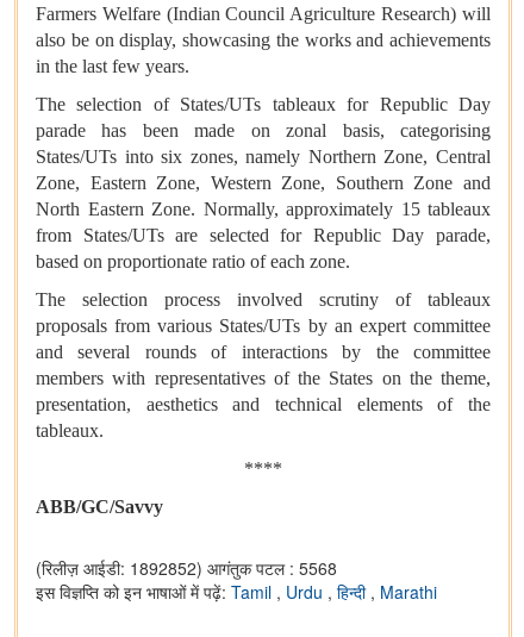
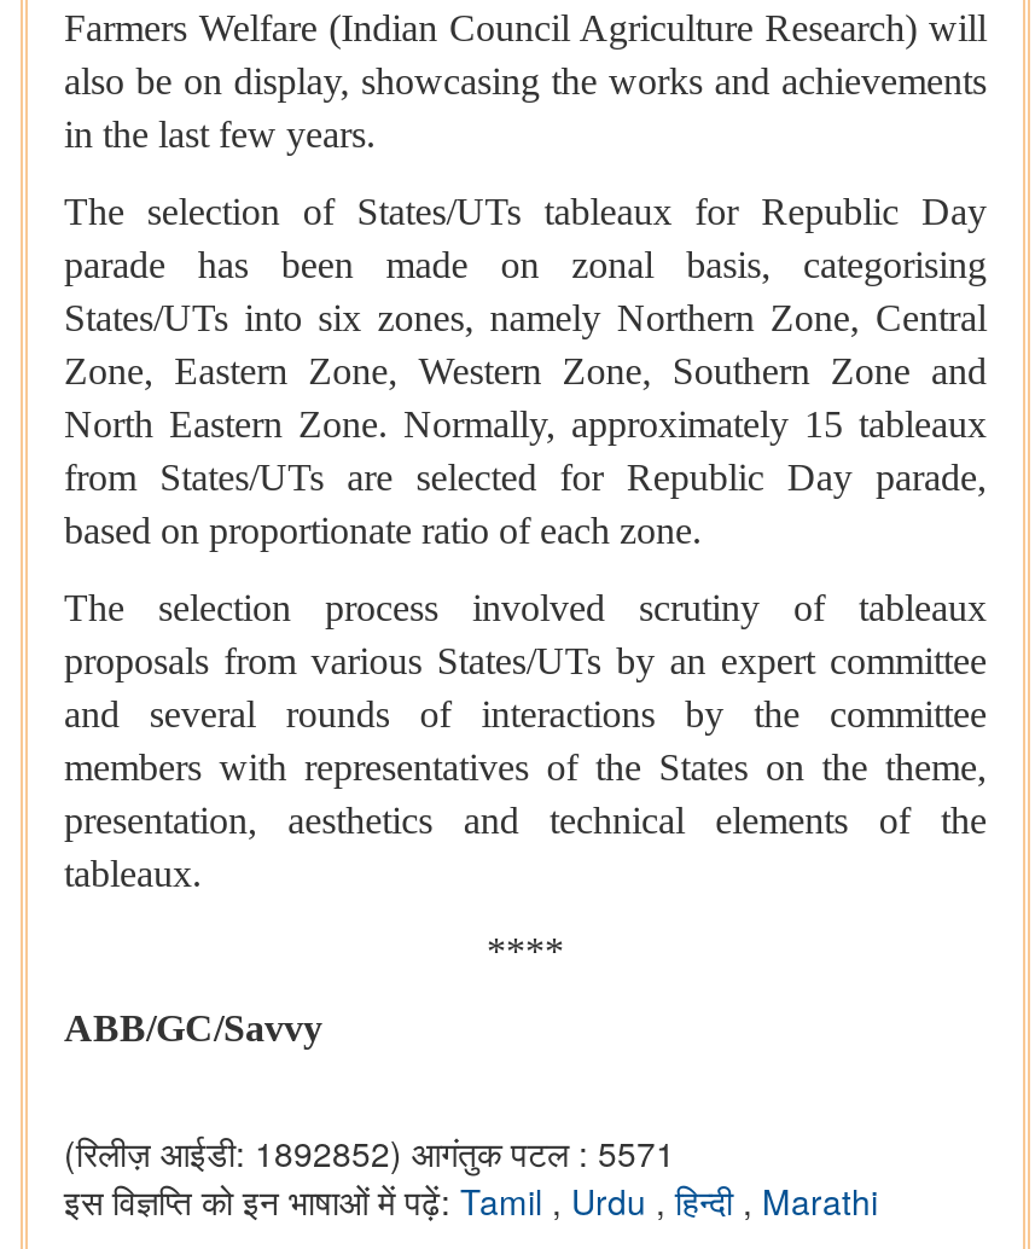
[36,557,337,580] (रिलीज़ आईडी: 1892852) आगंतुक पटल : 5568 -> [64,1129,675,1177] (रिलीज़ आईडी: 1892852) आगंतुक पटल : 5571

